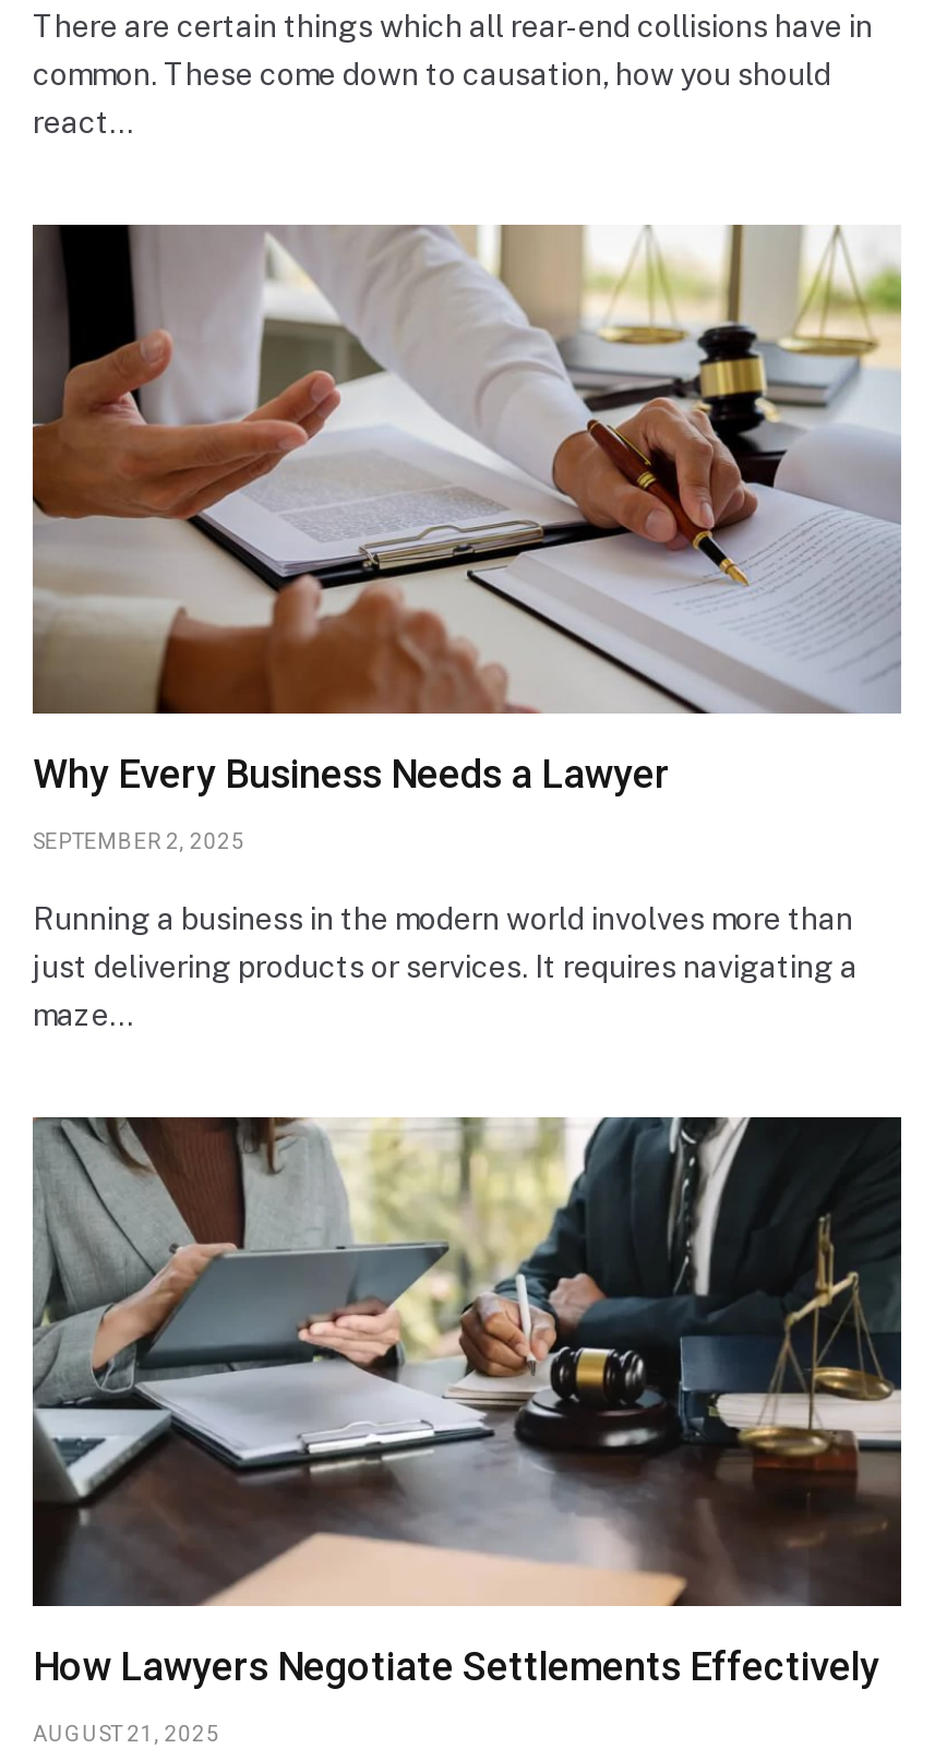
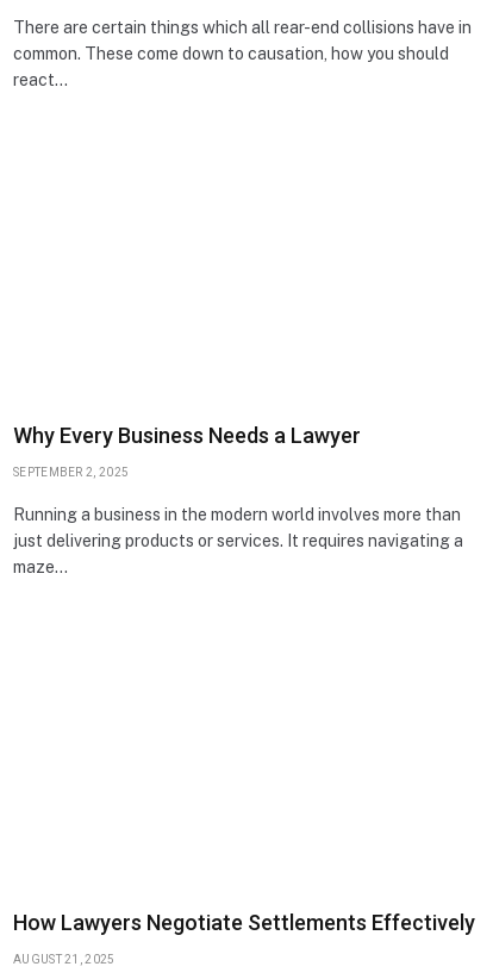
[31,223,903,716] [image] -> none
[31,1115,903,1608] [image] -> none

